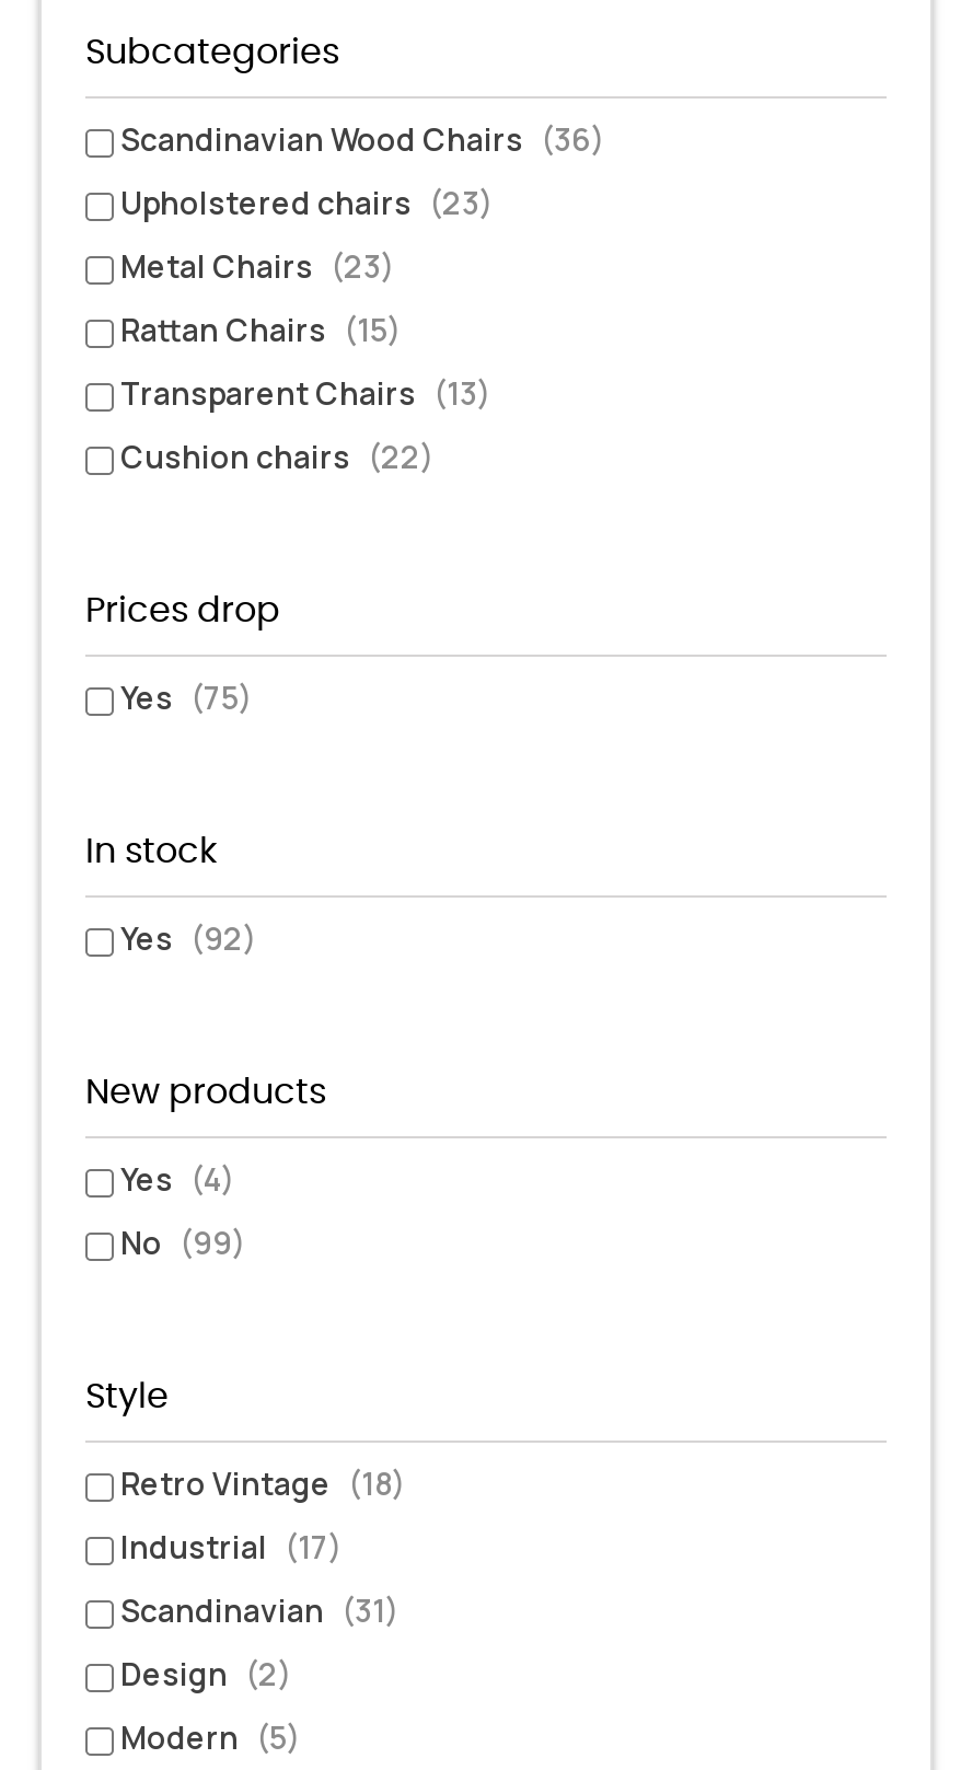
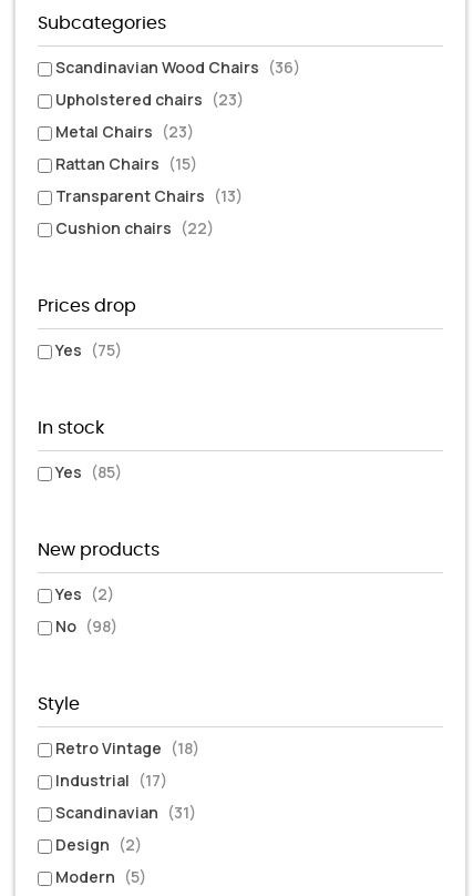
[120,918,256,959] Yes (92) -> [55,461,122,482] Yes (85)
[120,1158,234,1200] Yes (4) -> [55,583,114,604] Yes (2)
[120,1222,245,1263] No (99) -> [55,616,117,637] No (98)

